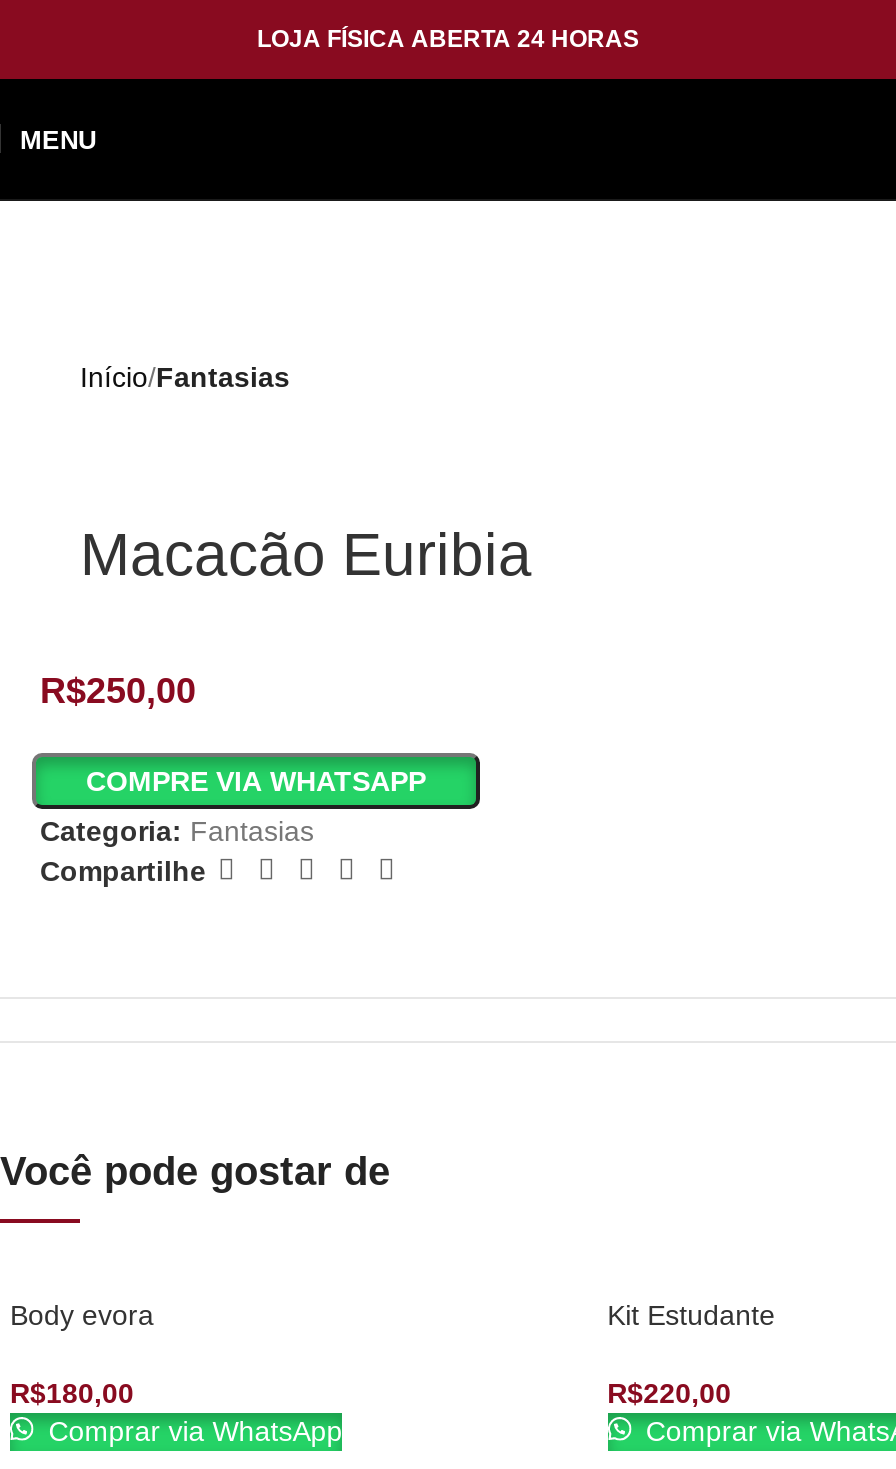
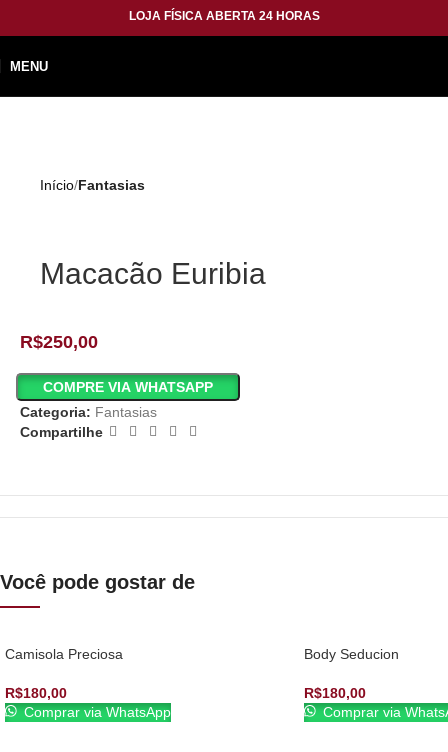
[10,1299,154,1331] Body evora -> [5,646,123,662] Camisola Preciosa
[607,1299,775,1331] Kit Estudante -> [304,646,399,662] Body Seducion
[607,1377,731,1409] R$220,00 -> [304,685,366,701] R$180,00

